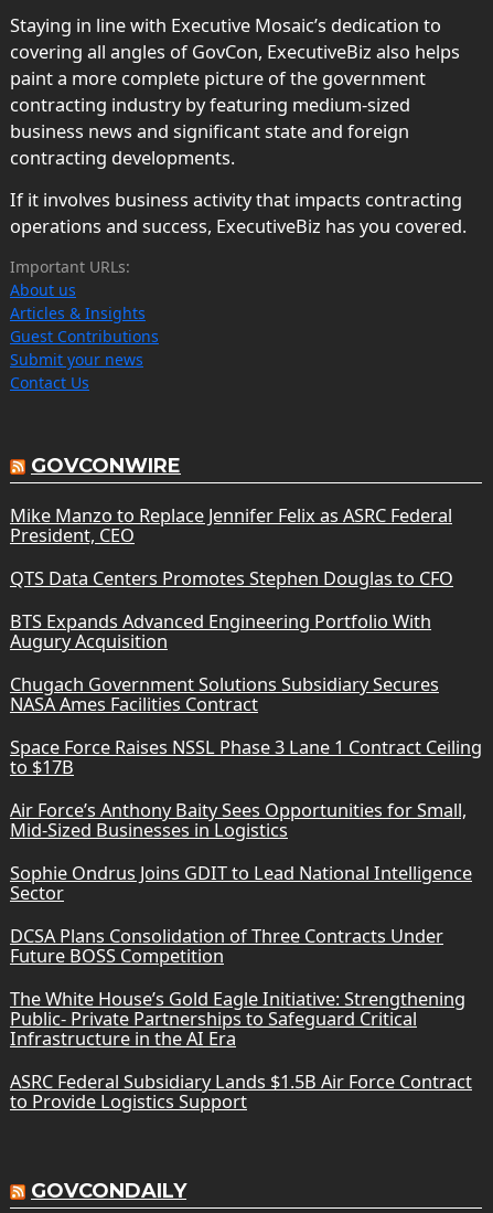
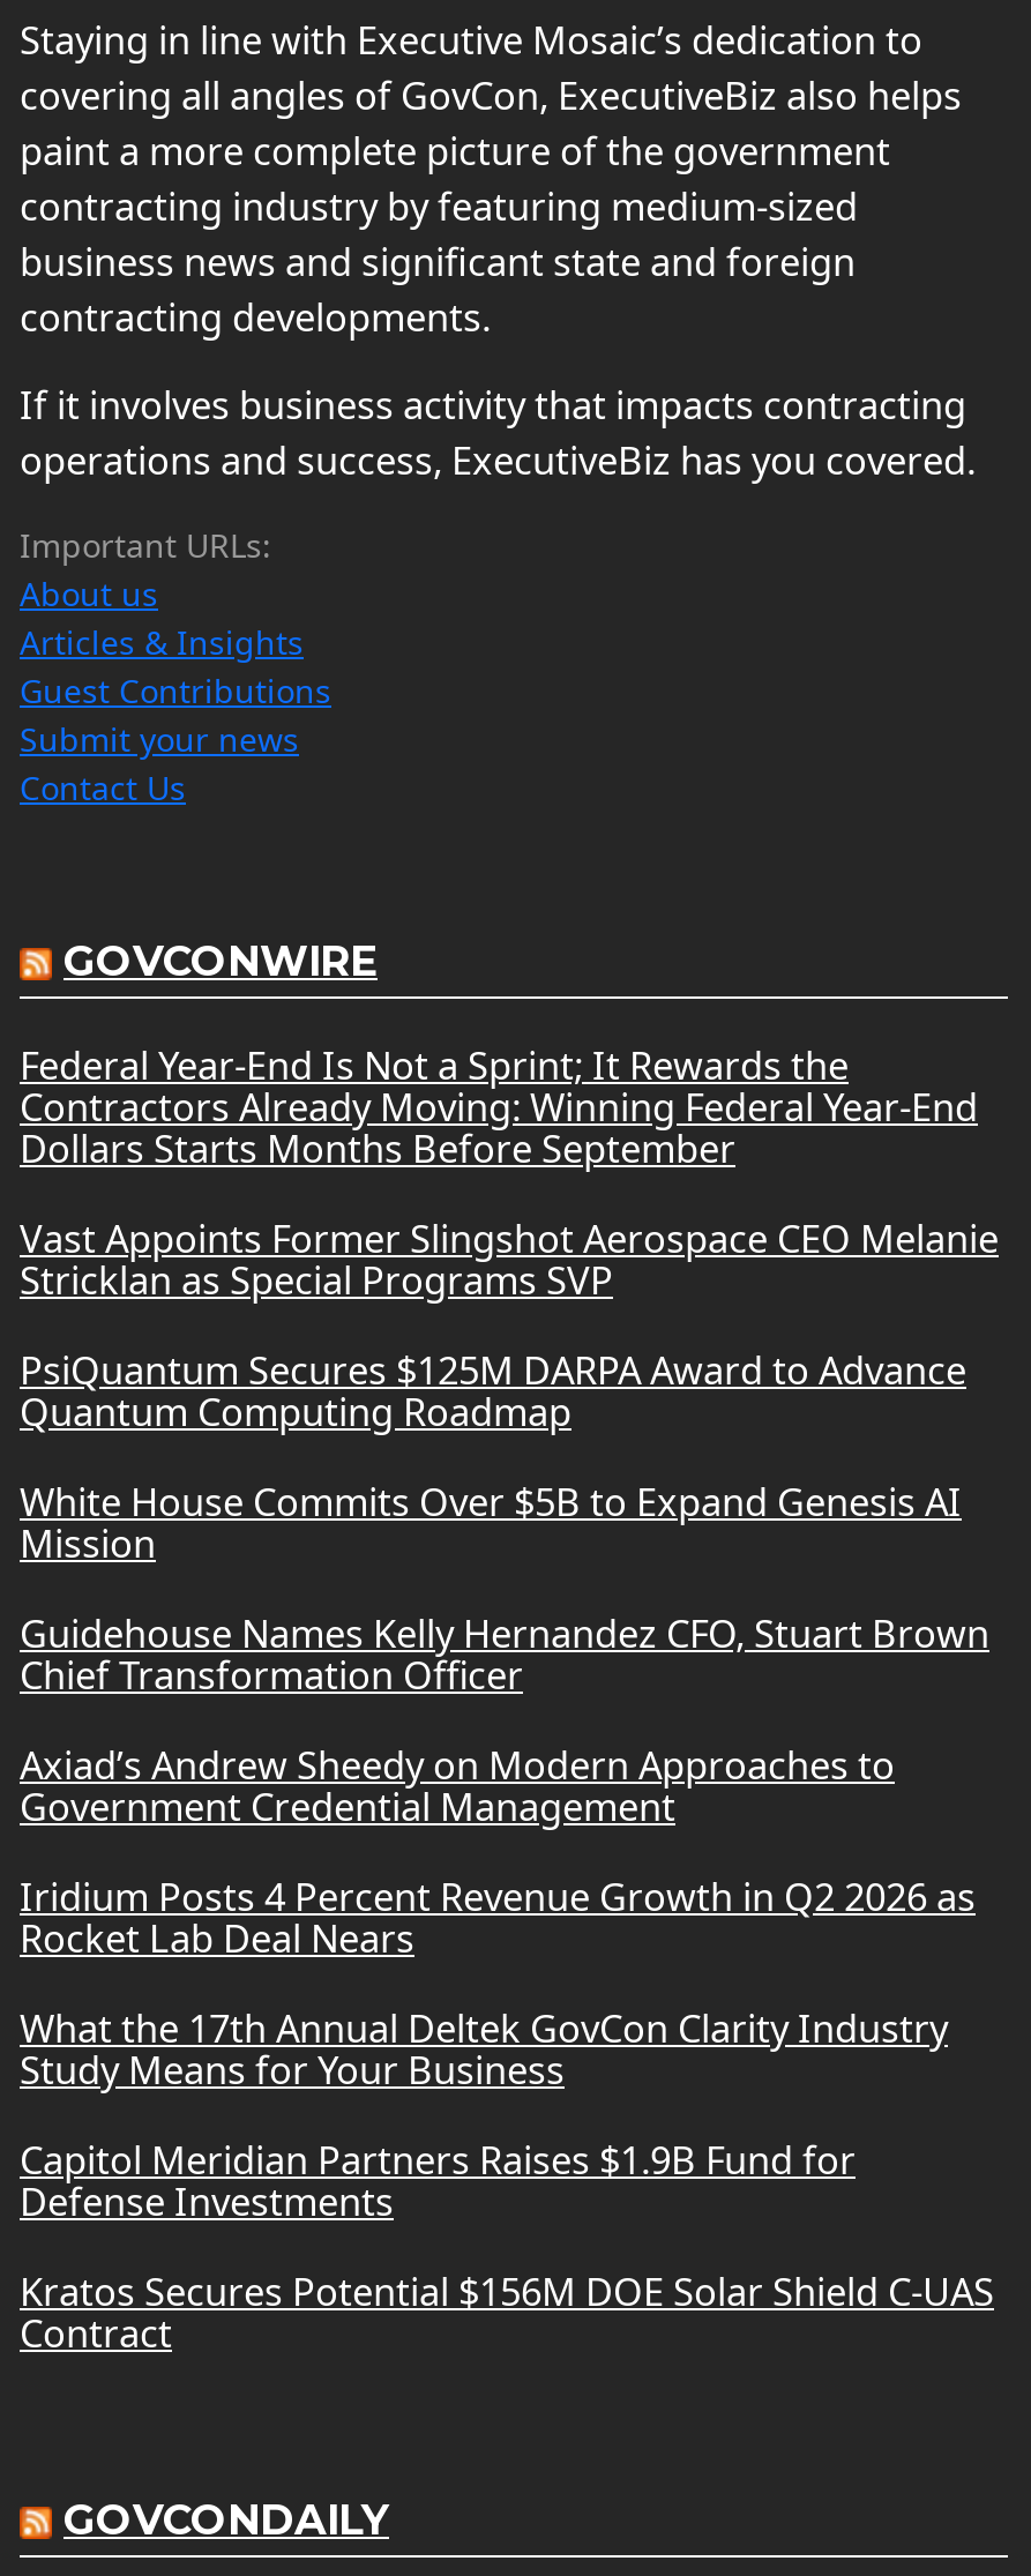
[10,503,452,547] Mike Manzo to Replace Jennifer Felix as ASRC Federal | President, CEO -> [20,1039,978,1173] Federal Year-End Is Not a Sprint; It Rewards the | Contractors Already Moving: Winning Federal Year-End | Dollars Starts Months Before September
[10,566,453,590] QTS Data Centers Promotes Stephen Douglas to CFO -> [20,1212,999,1305] Vast Appoints Former Slingshot Aerospace CEO Melanie | Stricklan as Special Programs SVP
[10,609,431,653] BTS Expands Advanced Engineering Portfolio With | Augury Acquisition -> [20,1344,966,1436] PsiQuantum Secures $125M DARPA Award to Advance | Quantum Computing Roadmap
[10,672,439,716] Chugach Government Solutions Subsidiary Secures | NASA Ames Facilities Contract -> [20,1476,962,1568] White House Commits Over $5B to Expand Genesis AI | Mission
[10,735,482,779] Space Force Raises NSSL Phase 3 Lane 1 Contract Ceiling | to $17B -> [20,1607,989,1700] Guidehouse Names Kelly Hernandez CFO, Stuart Brown | Chief Transformation Officer
[10,797,467,842] Air Force’s Anthony Baity Sees Opportunities for Small, | Mid-Sized Businesses in Logistics -> [20,1739,895,1831] Axiad’s Andrew Sheedy on Modern Approaches to | Government Credential Management
[10,860,472,905] Sophie Ondrus Joins GDIT to Lead National Intelligence | Sector -> [20,1871,976,1963] Iridium Posts 4 Percent Revenue Growth in Q2 2026 as | Rocket Lab Deal Nears
[10,923,443,967] DCSA Plans Consolidation of Three Contracts Under | Future BOSS Competition -> [20,2002,948,2095] What the 17th Annual Deltek GovCon Clarity Industry | Study Means for Your Business
[10,986,465,1050] The White House’s Gold Eagle Initiative: Strengthening | Public- Private Partnerships to Safeguard Critical | Infrastructure in the AI Era -> [20,2134,856,2226] Capitol Meridian Partners Raises $1.9B Fund for | Defense Investments
[10,1069,472,1113] ASRC Federal Subsidiary Lands $1.5B Air Force Contract | to Provide Logistics Support -> [20,2265,994,2358] Kratos Secures Potential $156M DOE Solar Shield C-UAS | Contract

